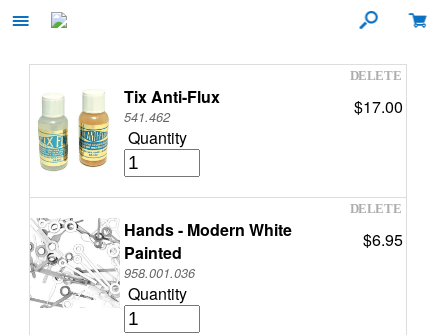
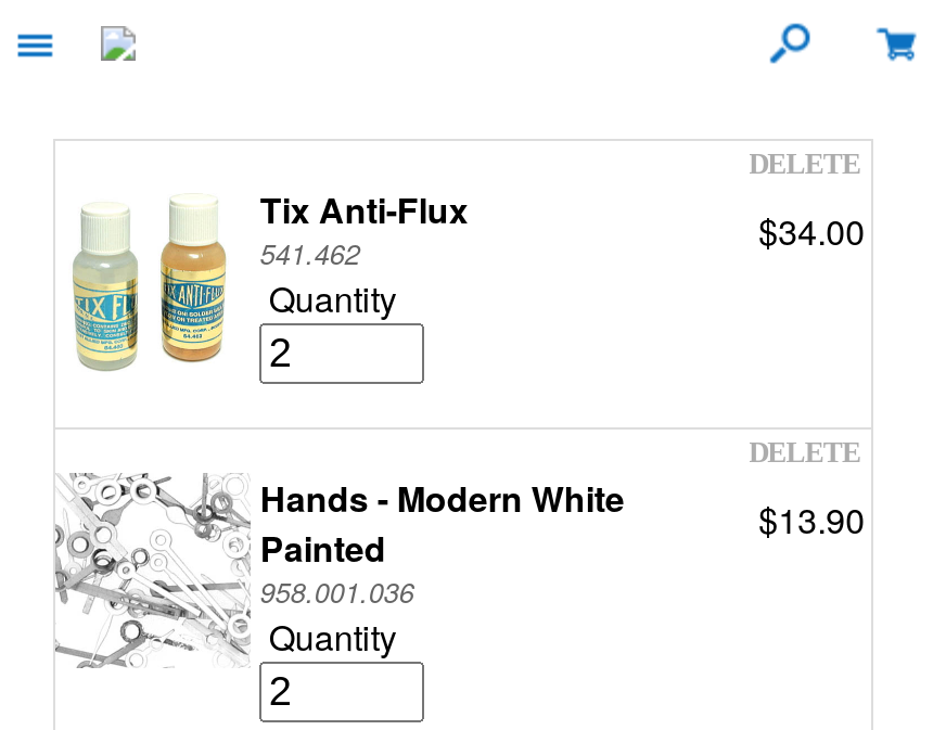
[354,95,403,118] $17.00 -> [759,206,865,256] $34.00
[363,228,403,251] $6.95 -> [759,494,865,544] $13.90

